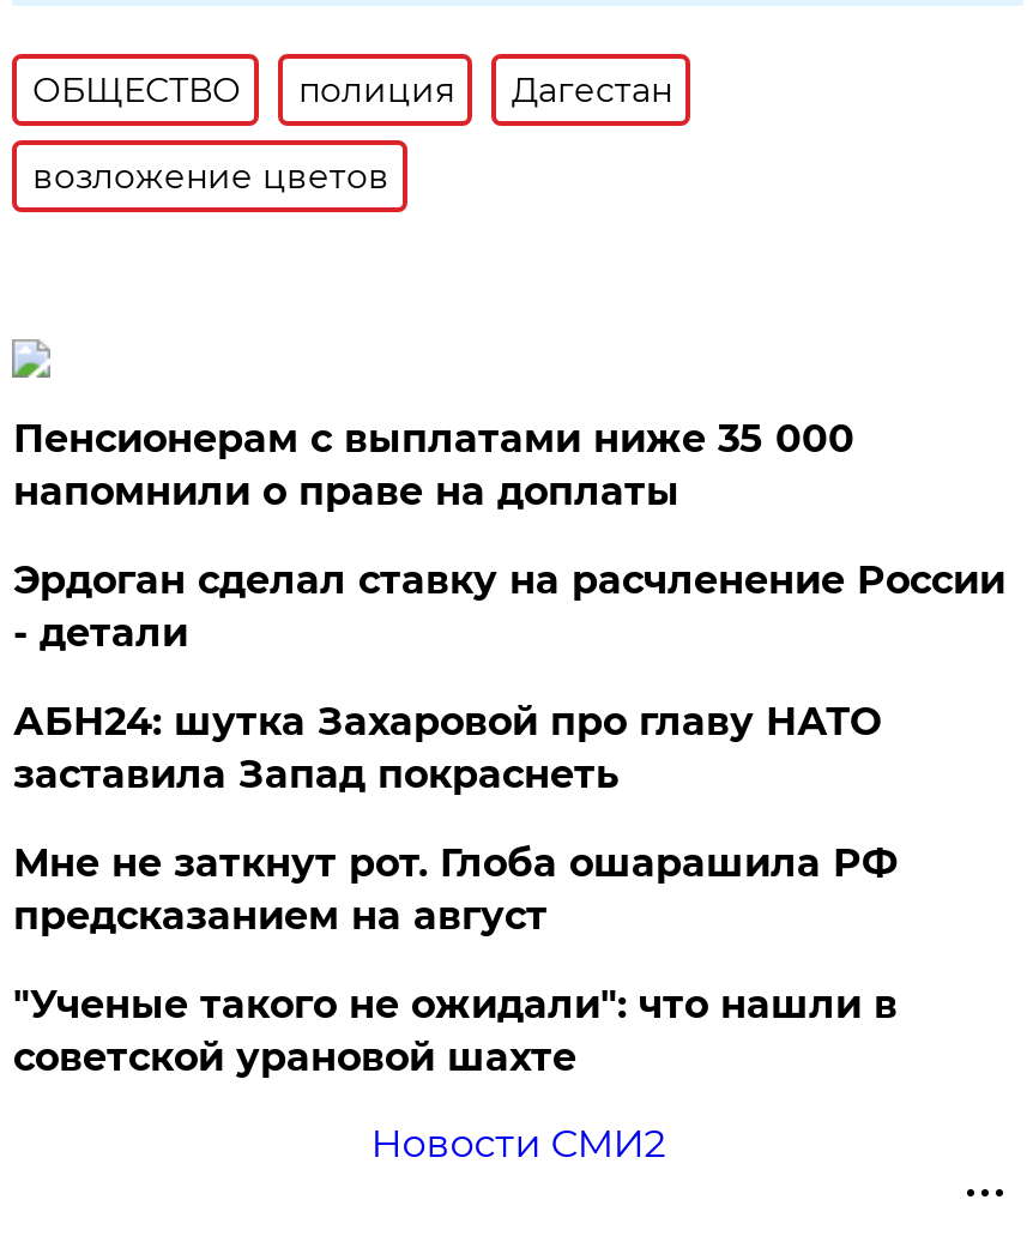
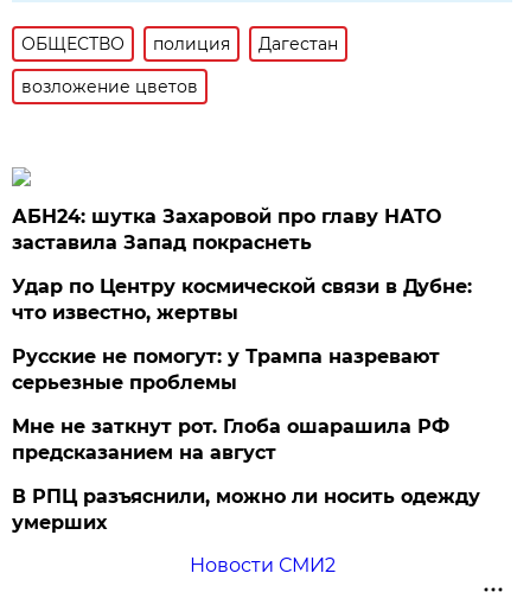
[13,416,1005,656] Пенсионерам с выплатами ниже 35 000 | напомнили о праве на доплаты | Эрдоган сделал ставку на расчленение России | - детали -> none
moved [13,699,881,797] -> [12,205,442,254]: АБН24: шутка Захаровой про главу НАТО | заставила Запад покраснеть
none -> [12,275,472,394] Удар по Центру космической связи в Дубне: | что известно, жертвы | Русские не помогут: у Трампа назревают | серьезные проблемы
[13,982,897,1080] "Ученые такого не ожидали": что нашли в | советской урановой шахте -> [12,485,481,534] В РПЦ разъяснили, можно ли носить одежду | умерших

